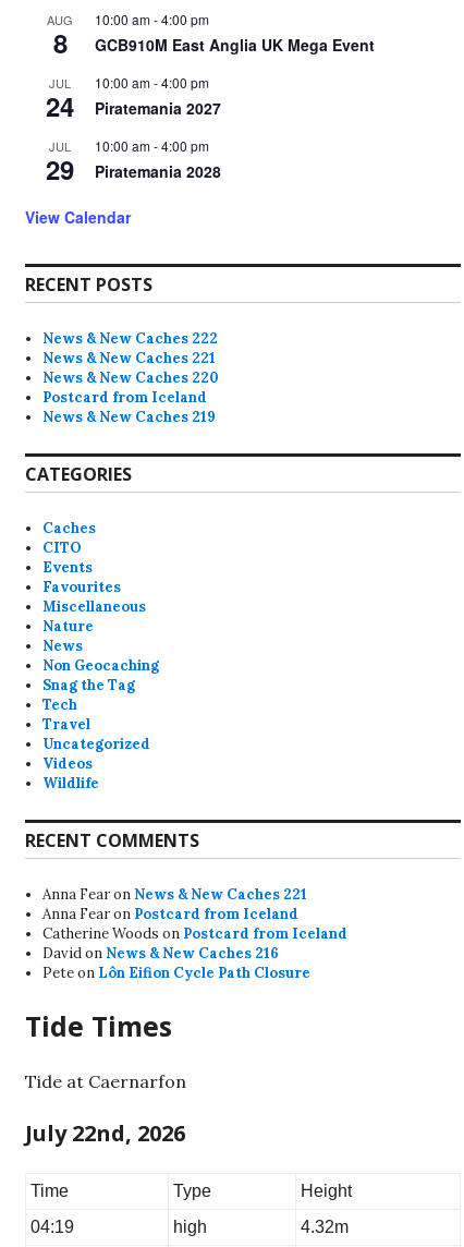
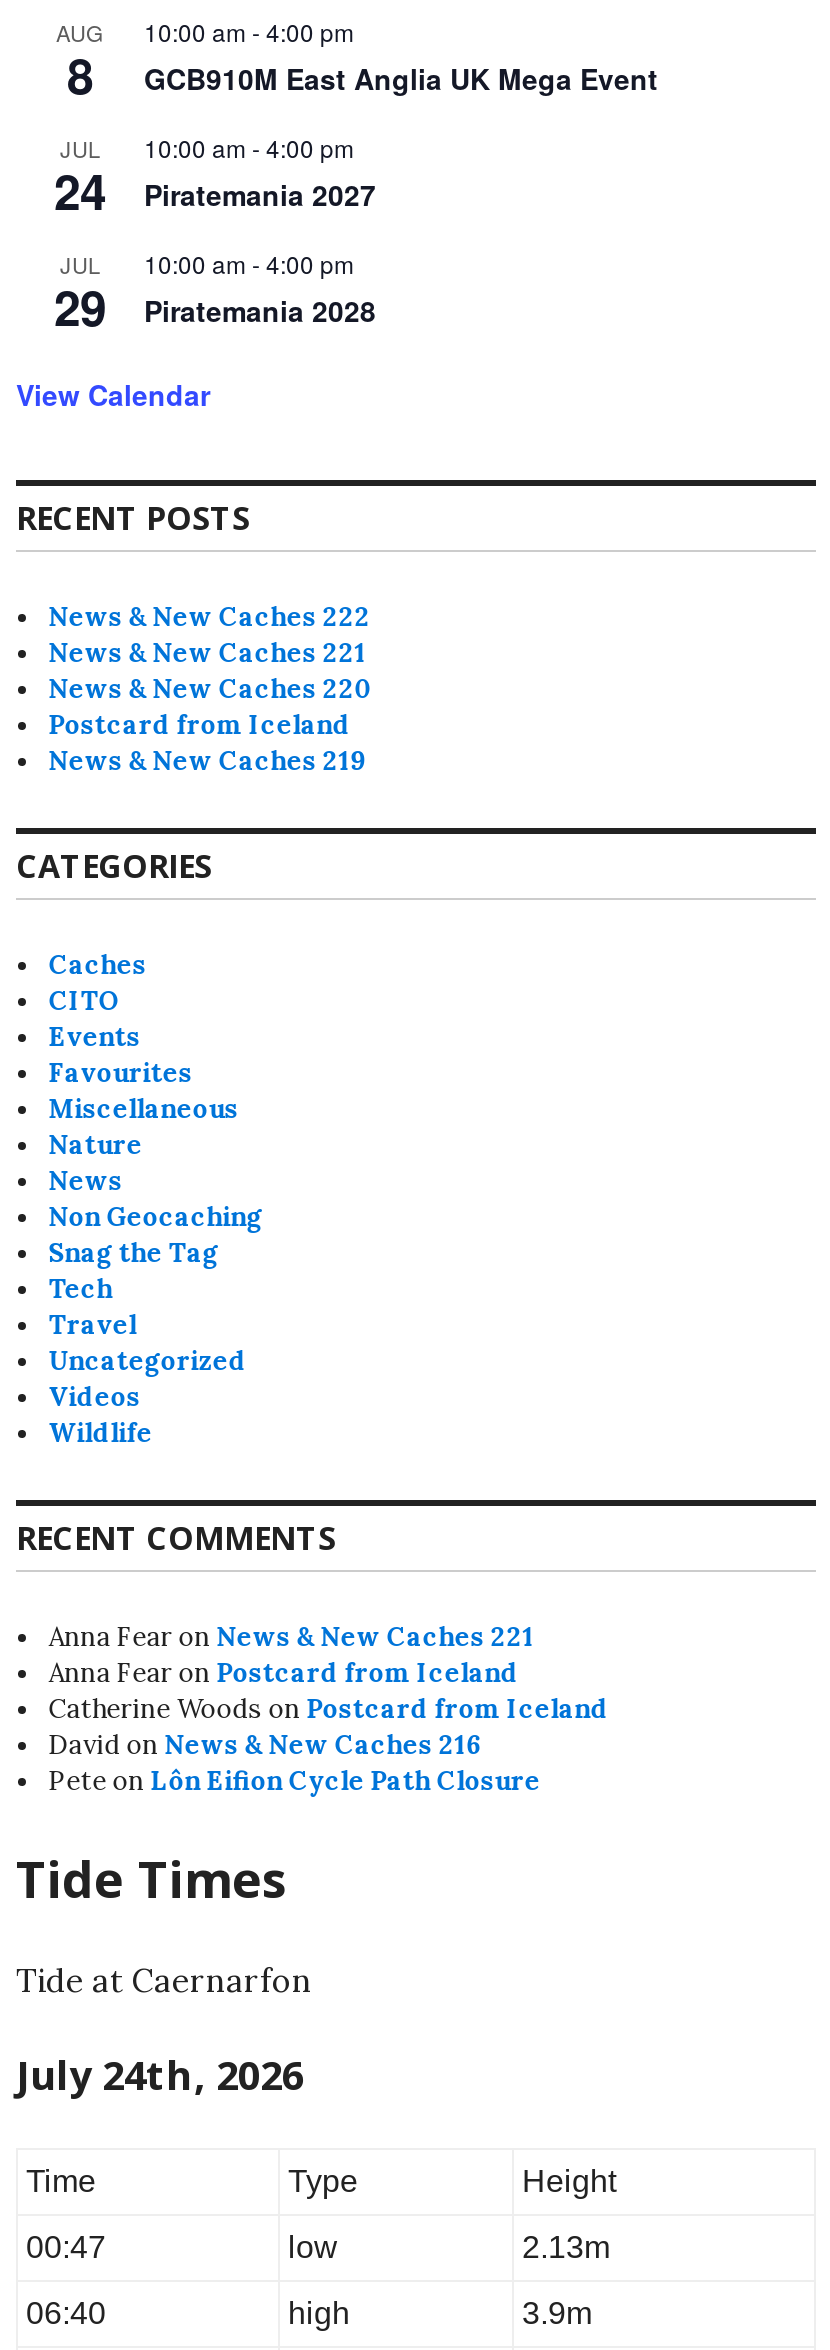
[25,1118,185,1148] July 22nd, 2026 -> [16,2048,304,2102] July 24th, 2026
[30,1217,74,1236] 04:19 -> [26,2230,610,2330] 00:47 | low | 2.13m | 06:40
[301,1217,349,1236] 4.32m -> [522,2296,592,2330] 3.9m

